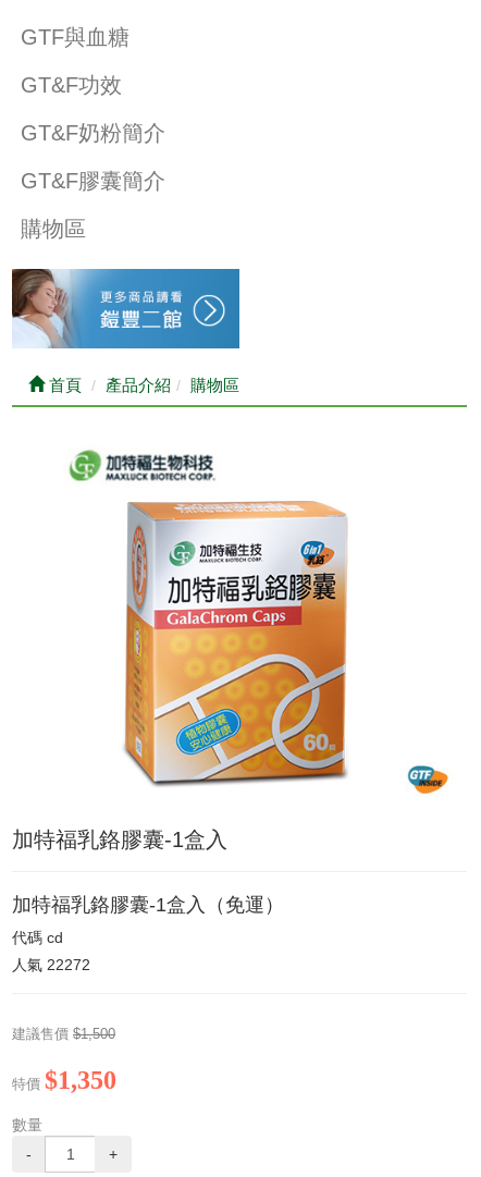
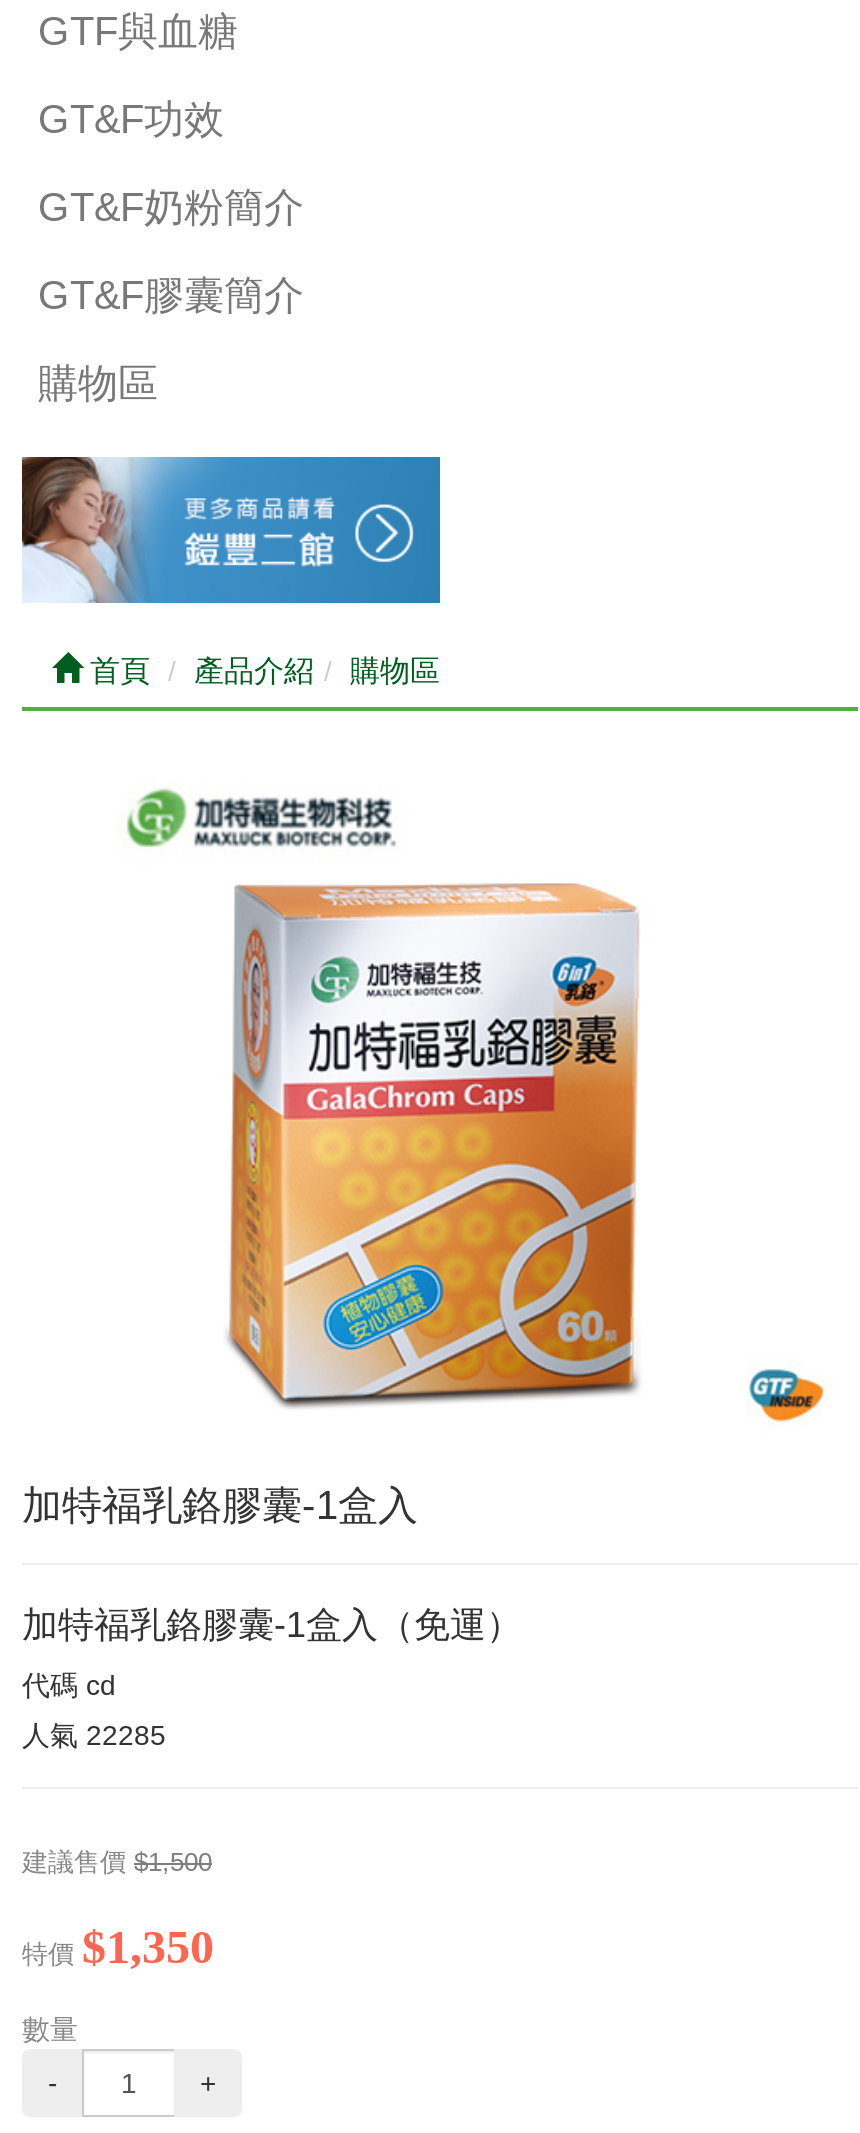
[12,956,90,973] 人氣22272 -> [22,1718,166,1750] 人氣22285

